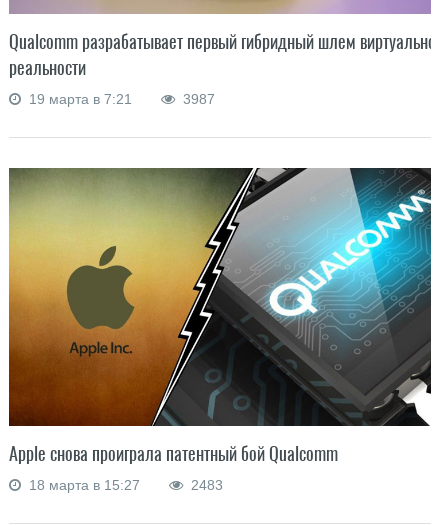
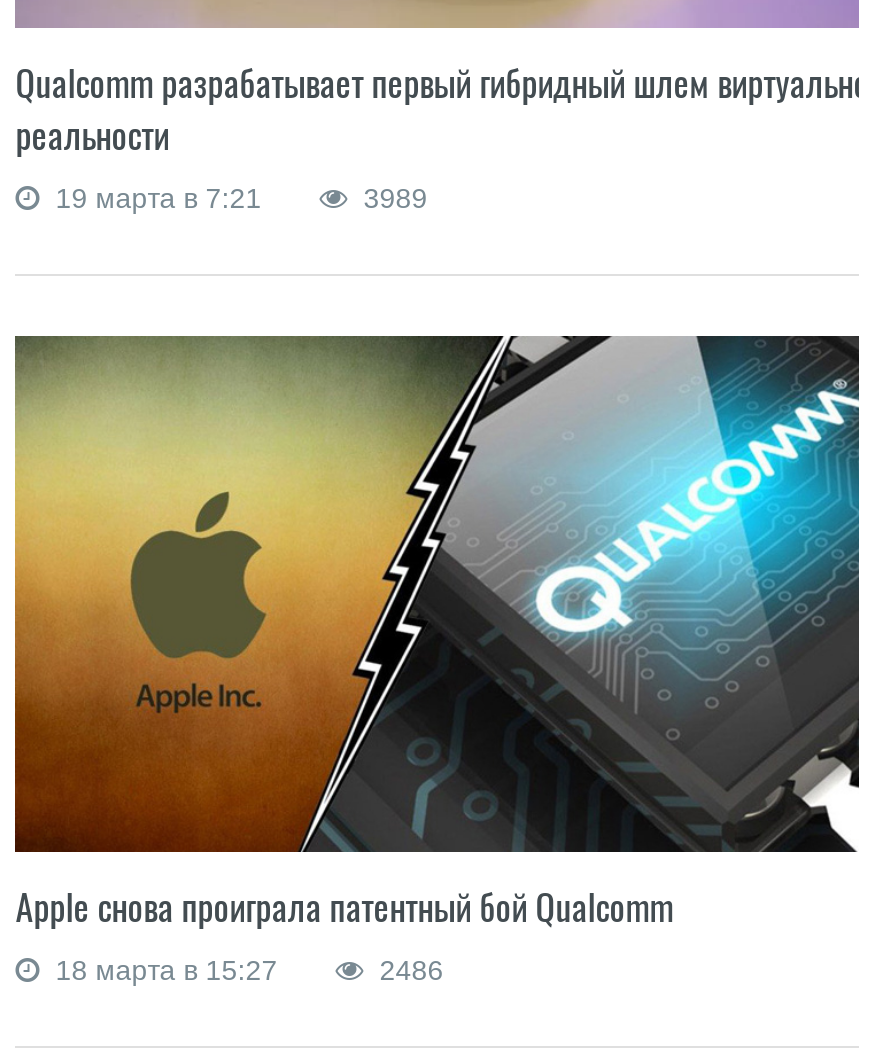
[175,91,215,107] 3987 -> [347,182,427,214] 3989
[183,477,223,493] 2483 -> [363,954,443,986] 2486

